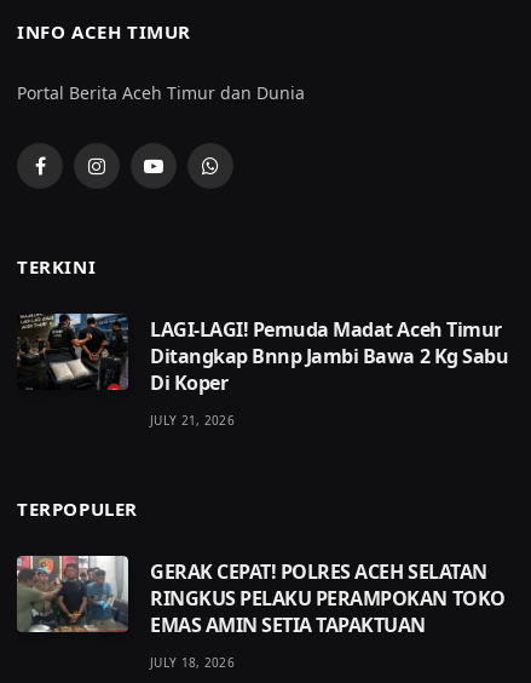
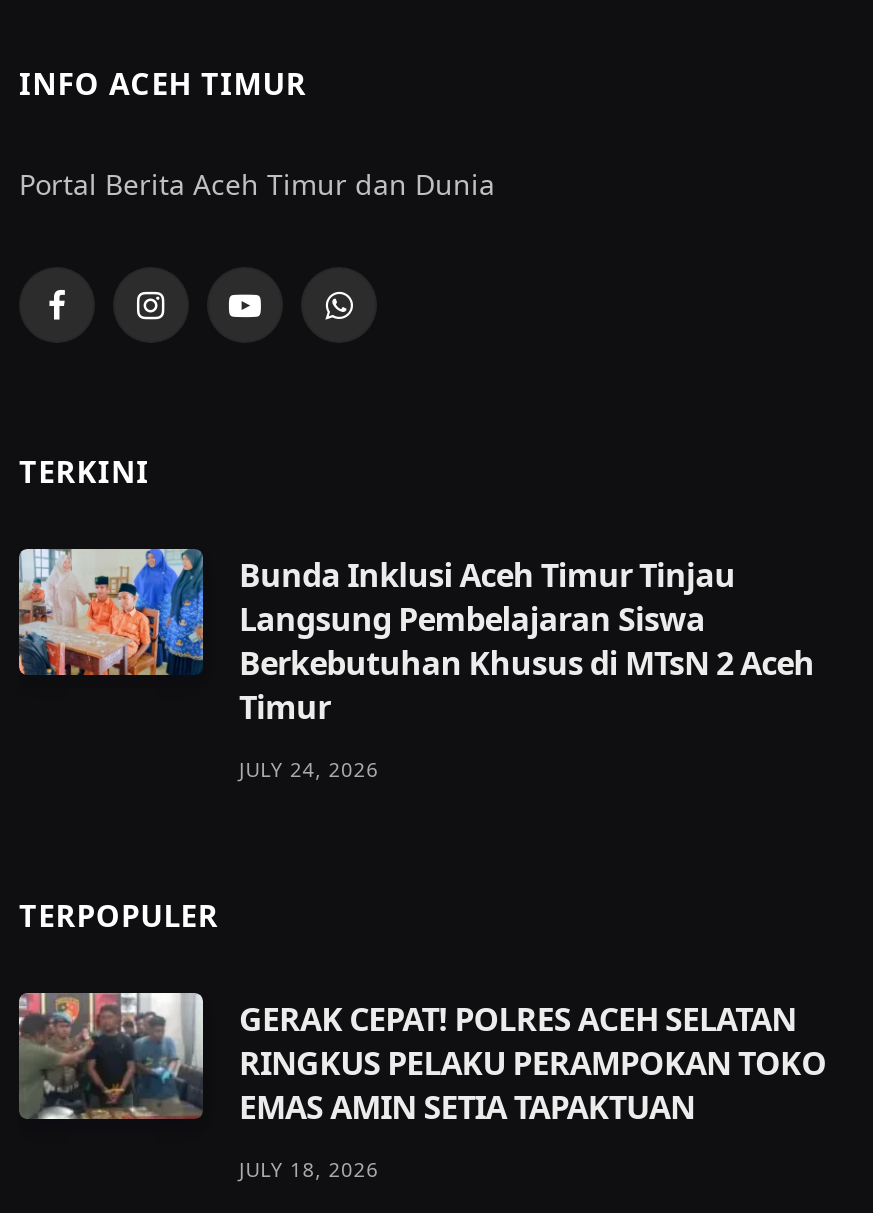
[17,312,508,396] [image] | LAGI-LAGI! Pemuda Madat Aceh Timur | Ditangkap Bnnp Jambi Bawa 2 Kg Sabu | Di Koper -> [17,547,814,729] [image] | Bunda Inklusi Aceh Timur Tinjau | Langsung Pembelajaran Siswa | Berkebutuhan Khusus di MTsN 2 Aceh | Timur
[150,411,235,428] JULY 21, 2026 -> [239,755,379,783] JULY 24, 2026

